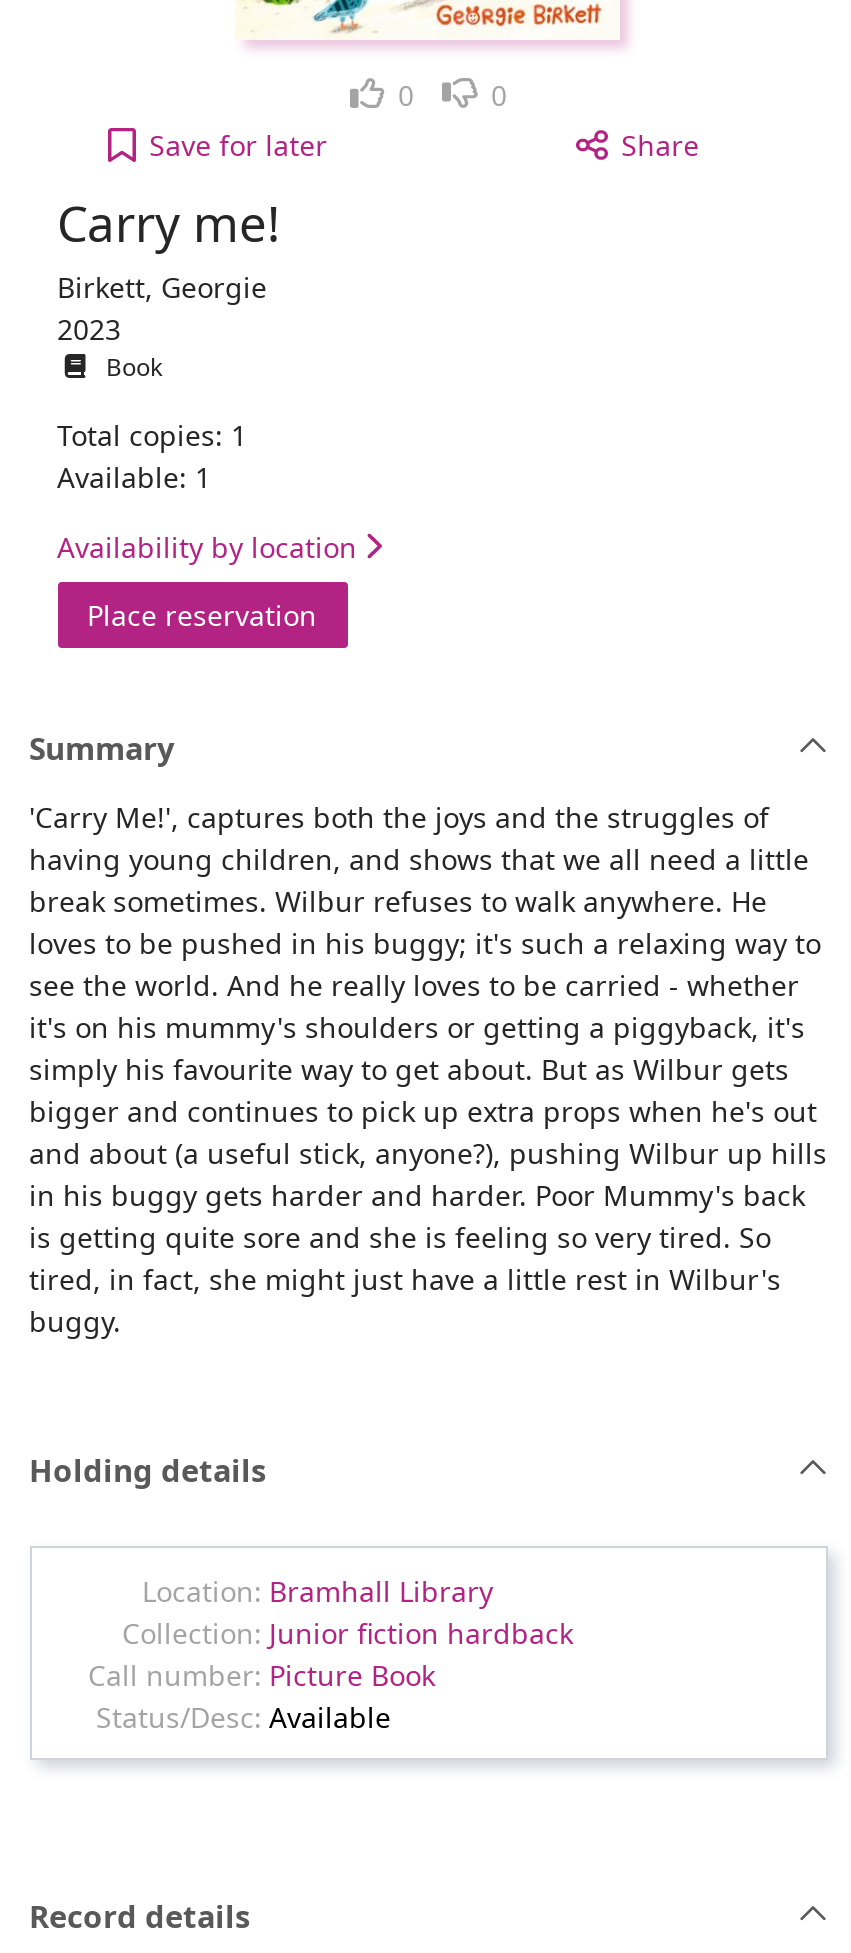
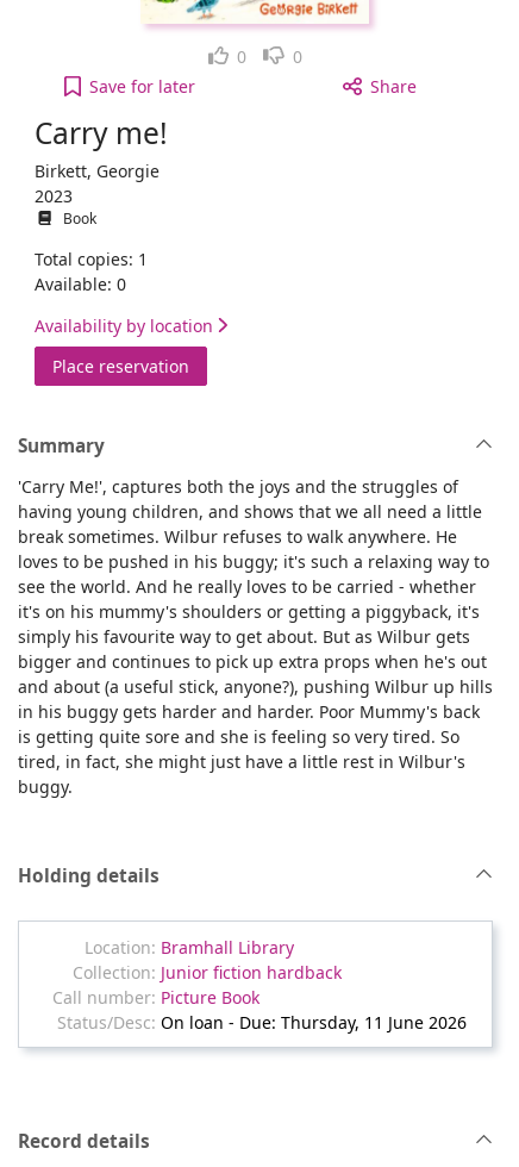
[57,457,211,495] Available: 1 -> [34,272,126,295] Available: 0
[269,1697,391,1735] Available -> [160,1010,466,1033] On loan - Due: Thursday, 11 June 2026

